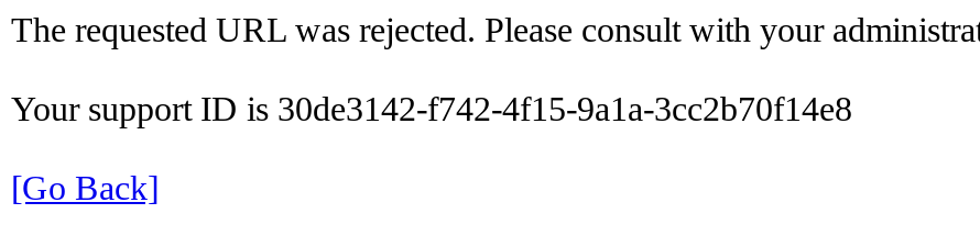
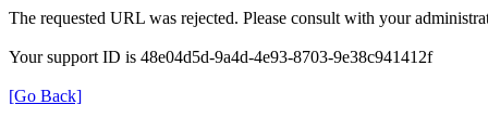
[11,90,852,127] Your support ID is 30de3142-f742-4f15-9a1a-3cc2b70f14e8 -> [9,48,432,66] Your support ID is 48e04d5d-9a4d-4e93-8703-9e38c941412f

